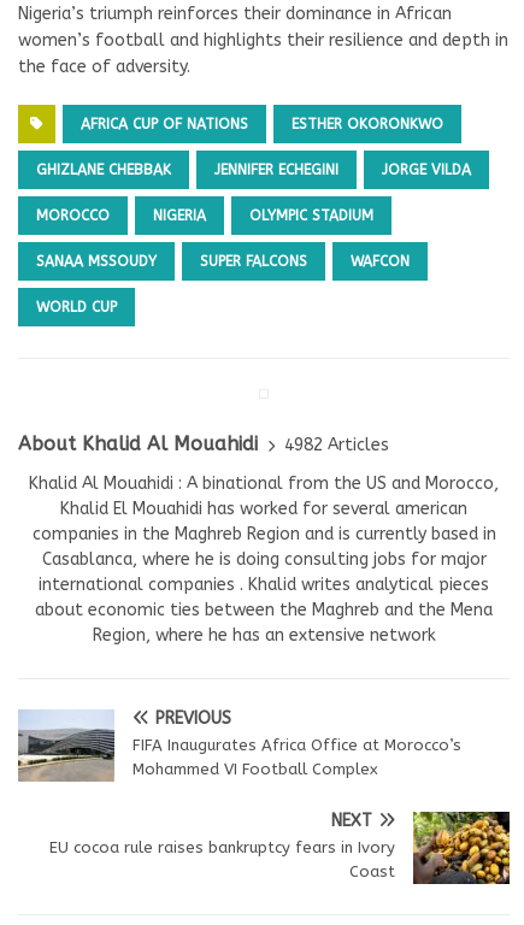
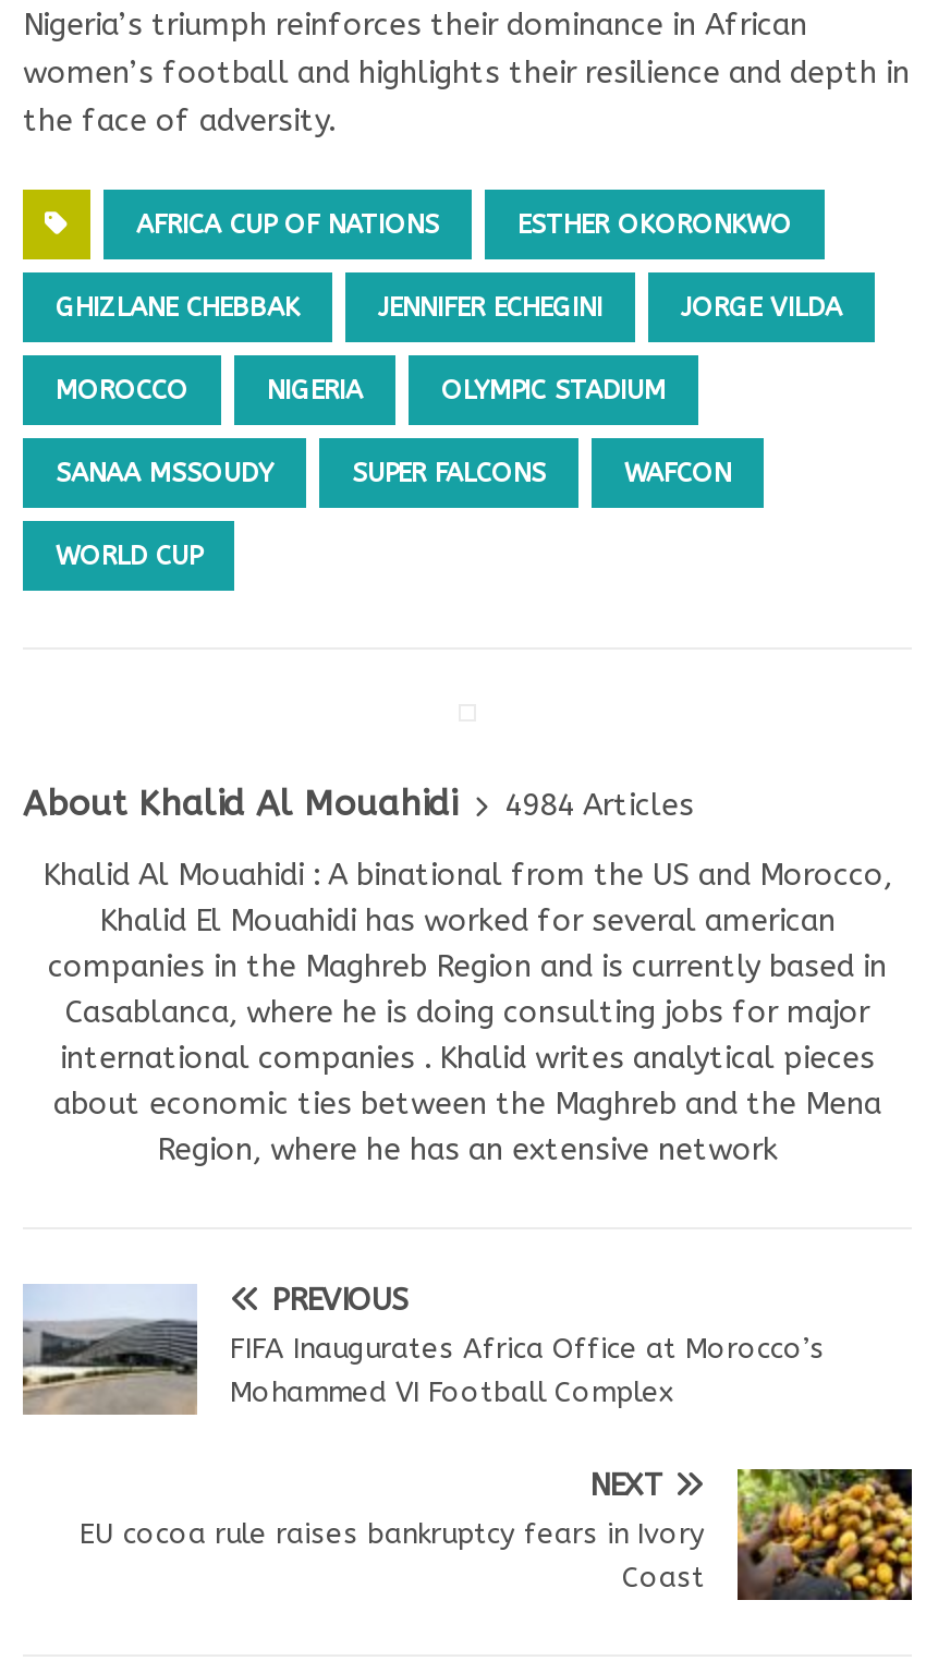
[18,433,389,456] About Khalid Al Mouahidi 4982 Articles -> [23,783,694,825] About Khalid Al Mouahidi 4984 Articles

